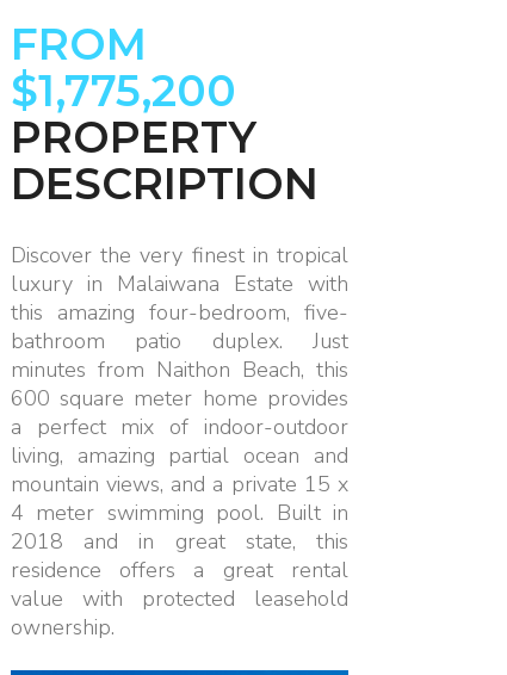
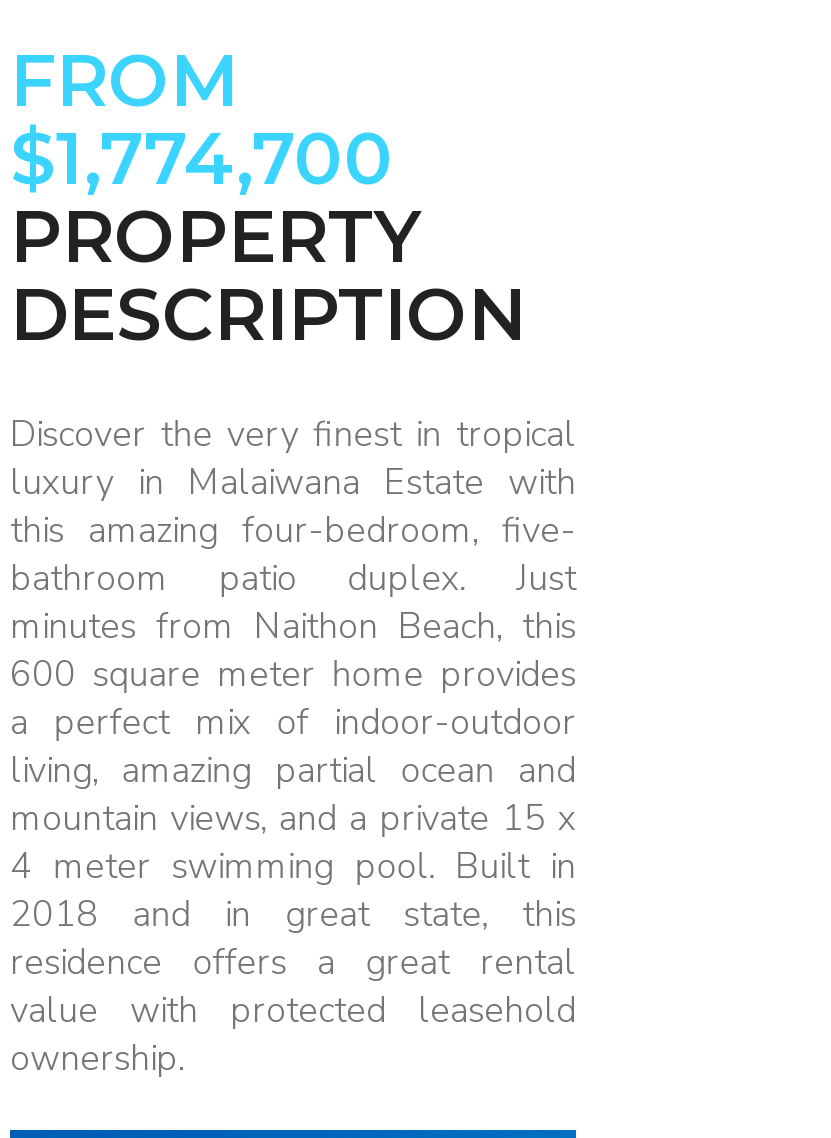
[11,64,236,117] $1,775,200 -> [10,114,394,202] $1,774,700

